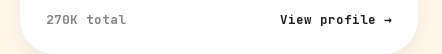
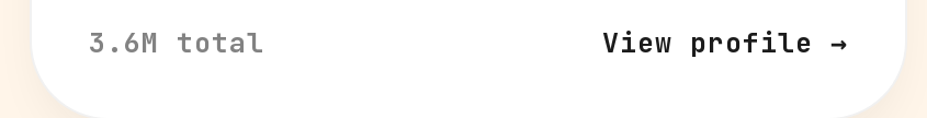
[46,11,126,28] 270K total -> [89,24,264,61] 3.6M total

